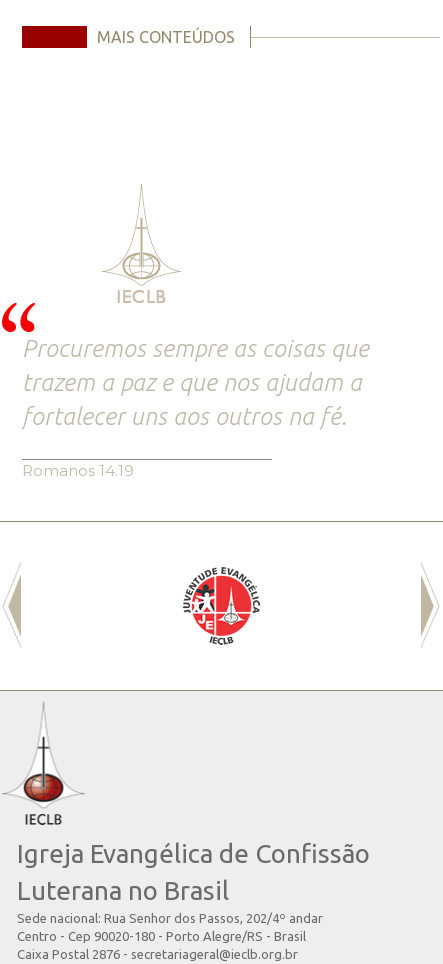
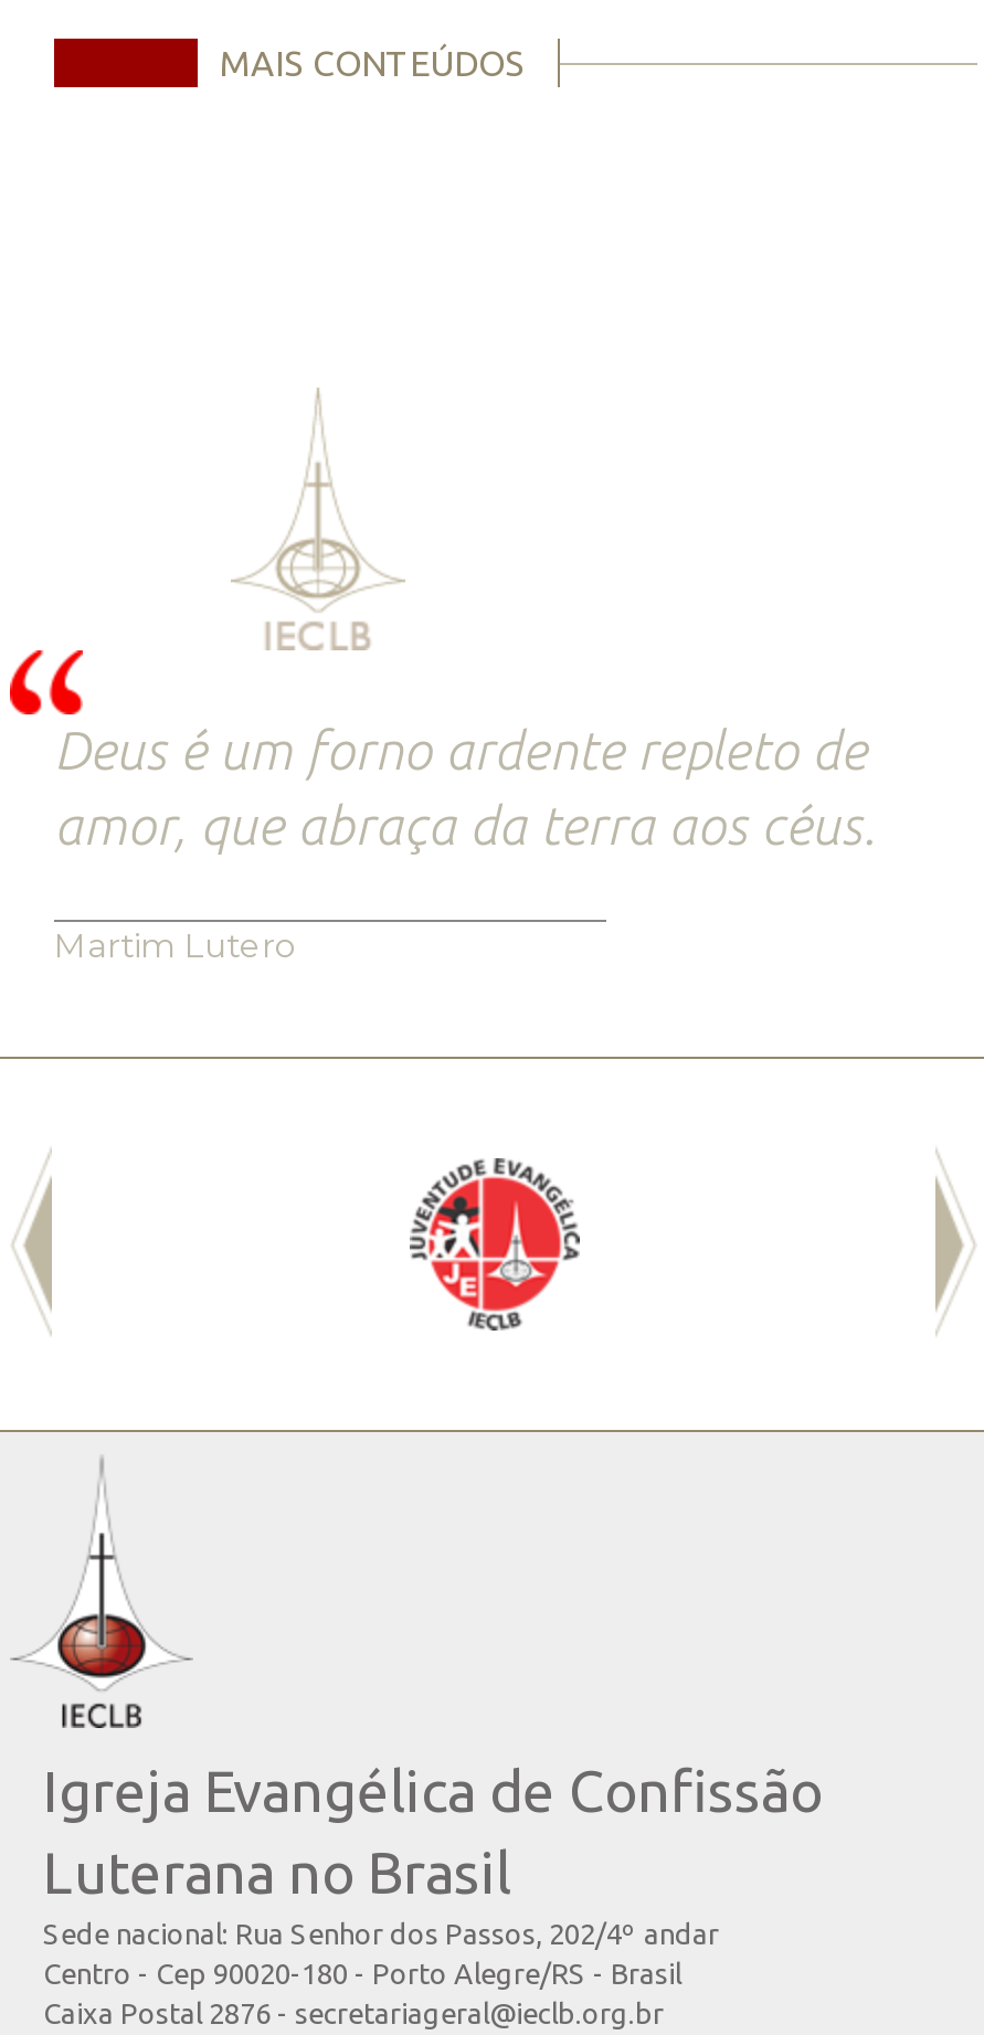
[22,335,369,430] Procuremos sempre as coisas que | trazem a paz e que nos ajudam a | fortalecer uns aos outros na fé. -> [54,721,876,856] Deus é um forno ardente repleto de | amor, que abraça da terra aos céus.
[22,461,134,480] Romanos 14.19 -> [54,924,297,966] Martim Lutero

